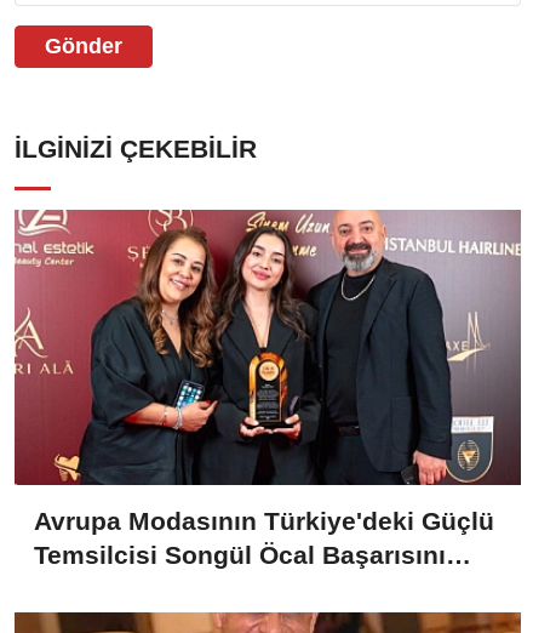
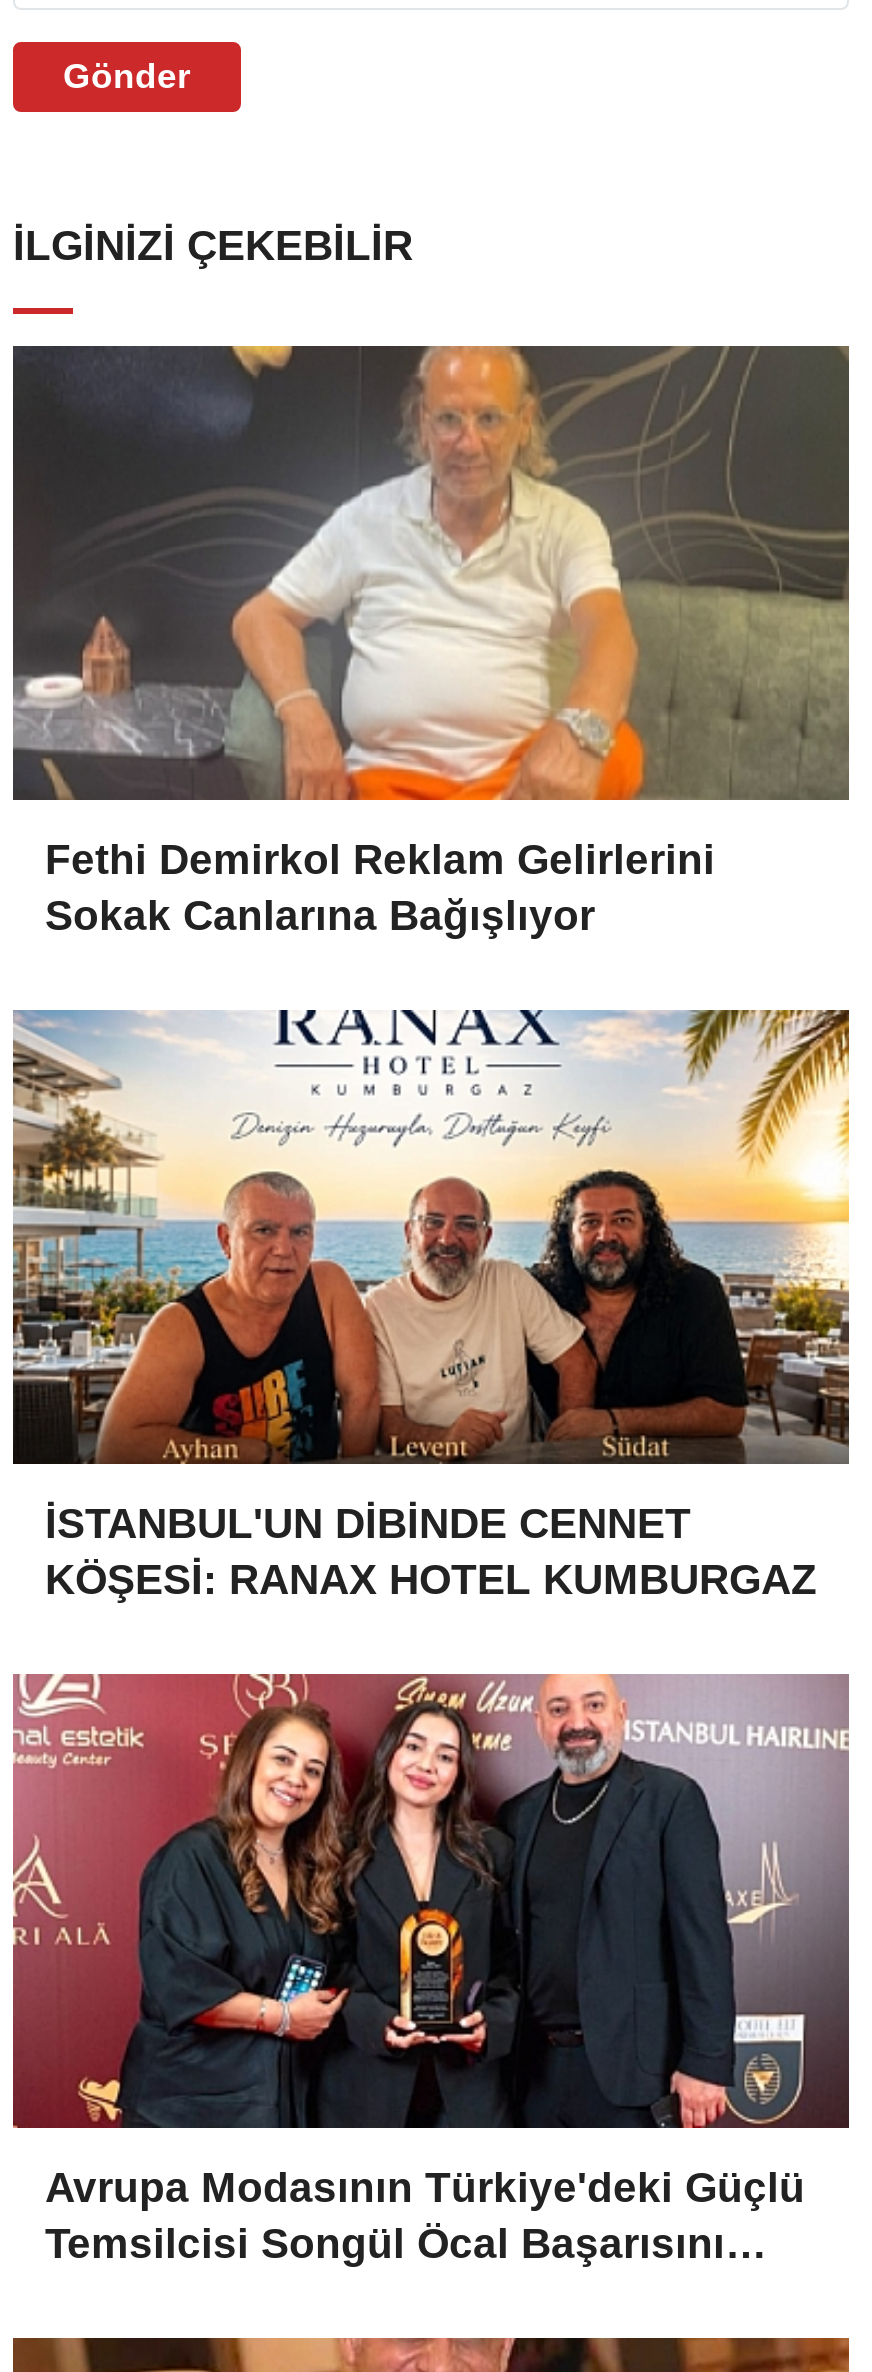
none -> [11,344,849,938] [image] | Fethi Demirkol Reklam Gelirlerini | Sokak Canlarına Bağışlıyor
none -> [13,1008,851,1602] [image] | İSTANBUL'UN DİBİNDE CENNET | KÖŞESİ: RANAX HOTEL KUMBURGAZ

